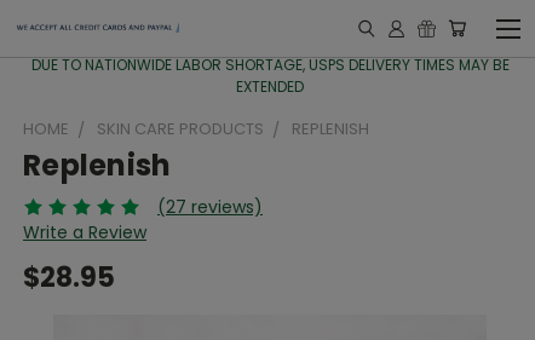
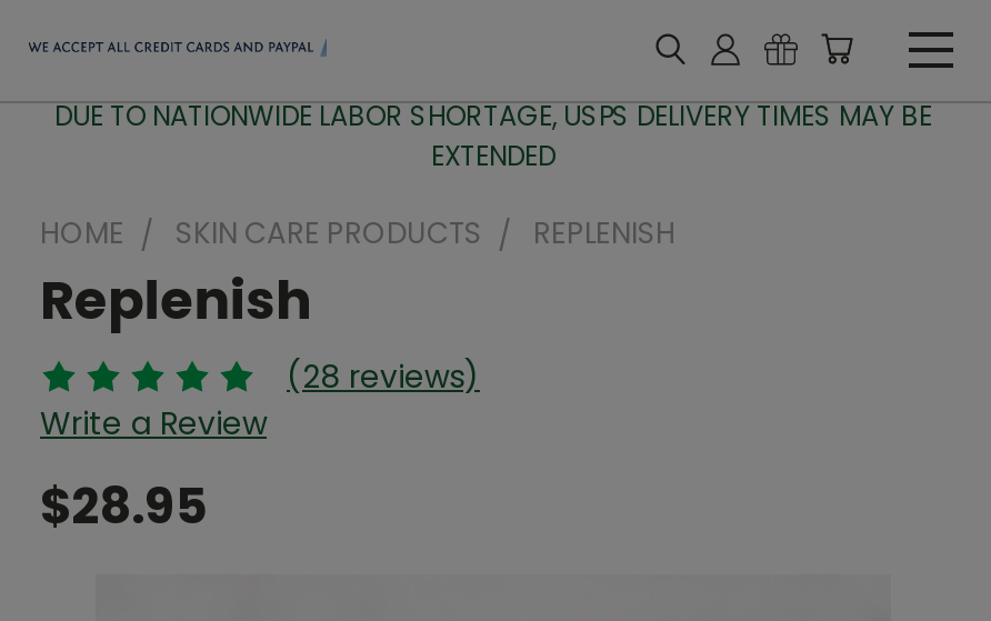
[157,194,263,219] (27 reviews) -> [287,354,480,398] (28 reviews)

